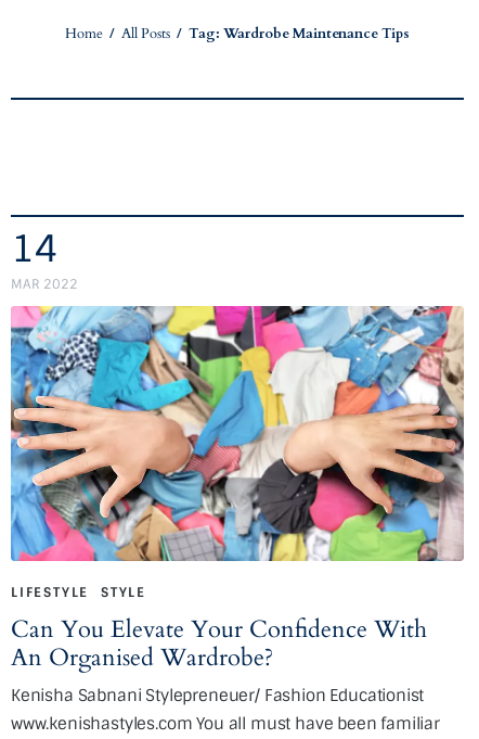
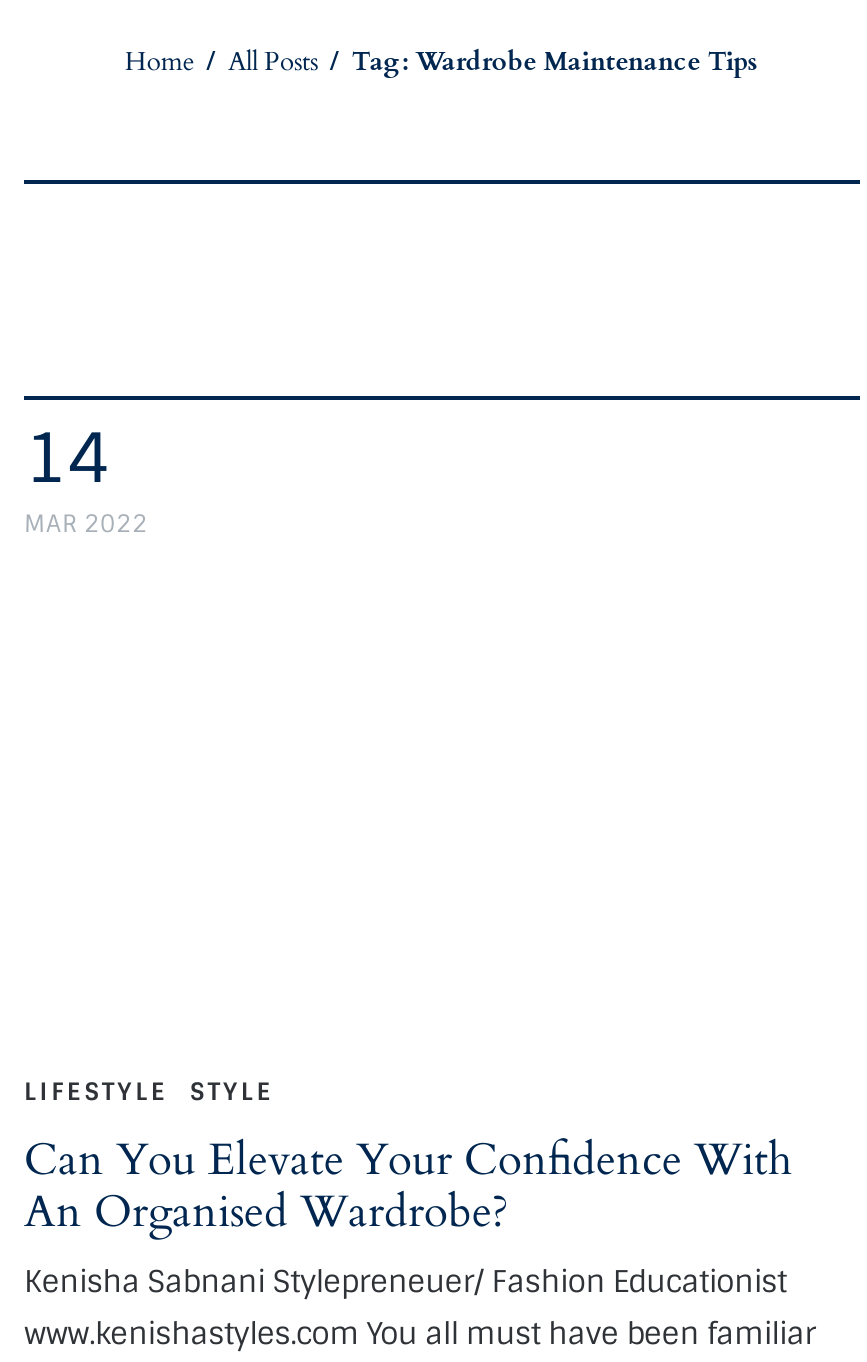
[10,305,465,562] [image] -> none

